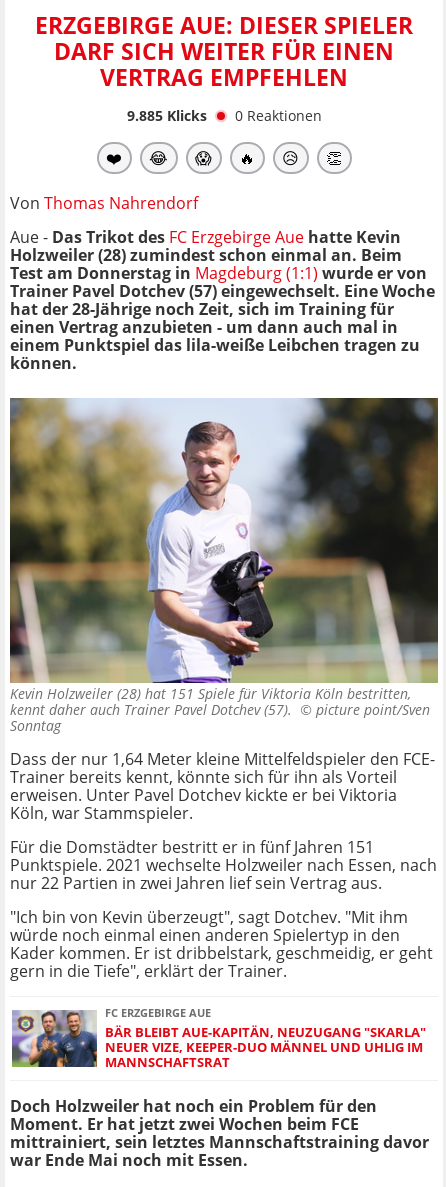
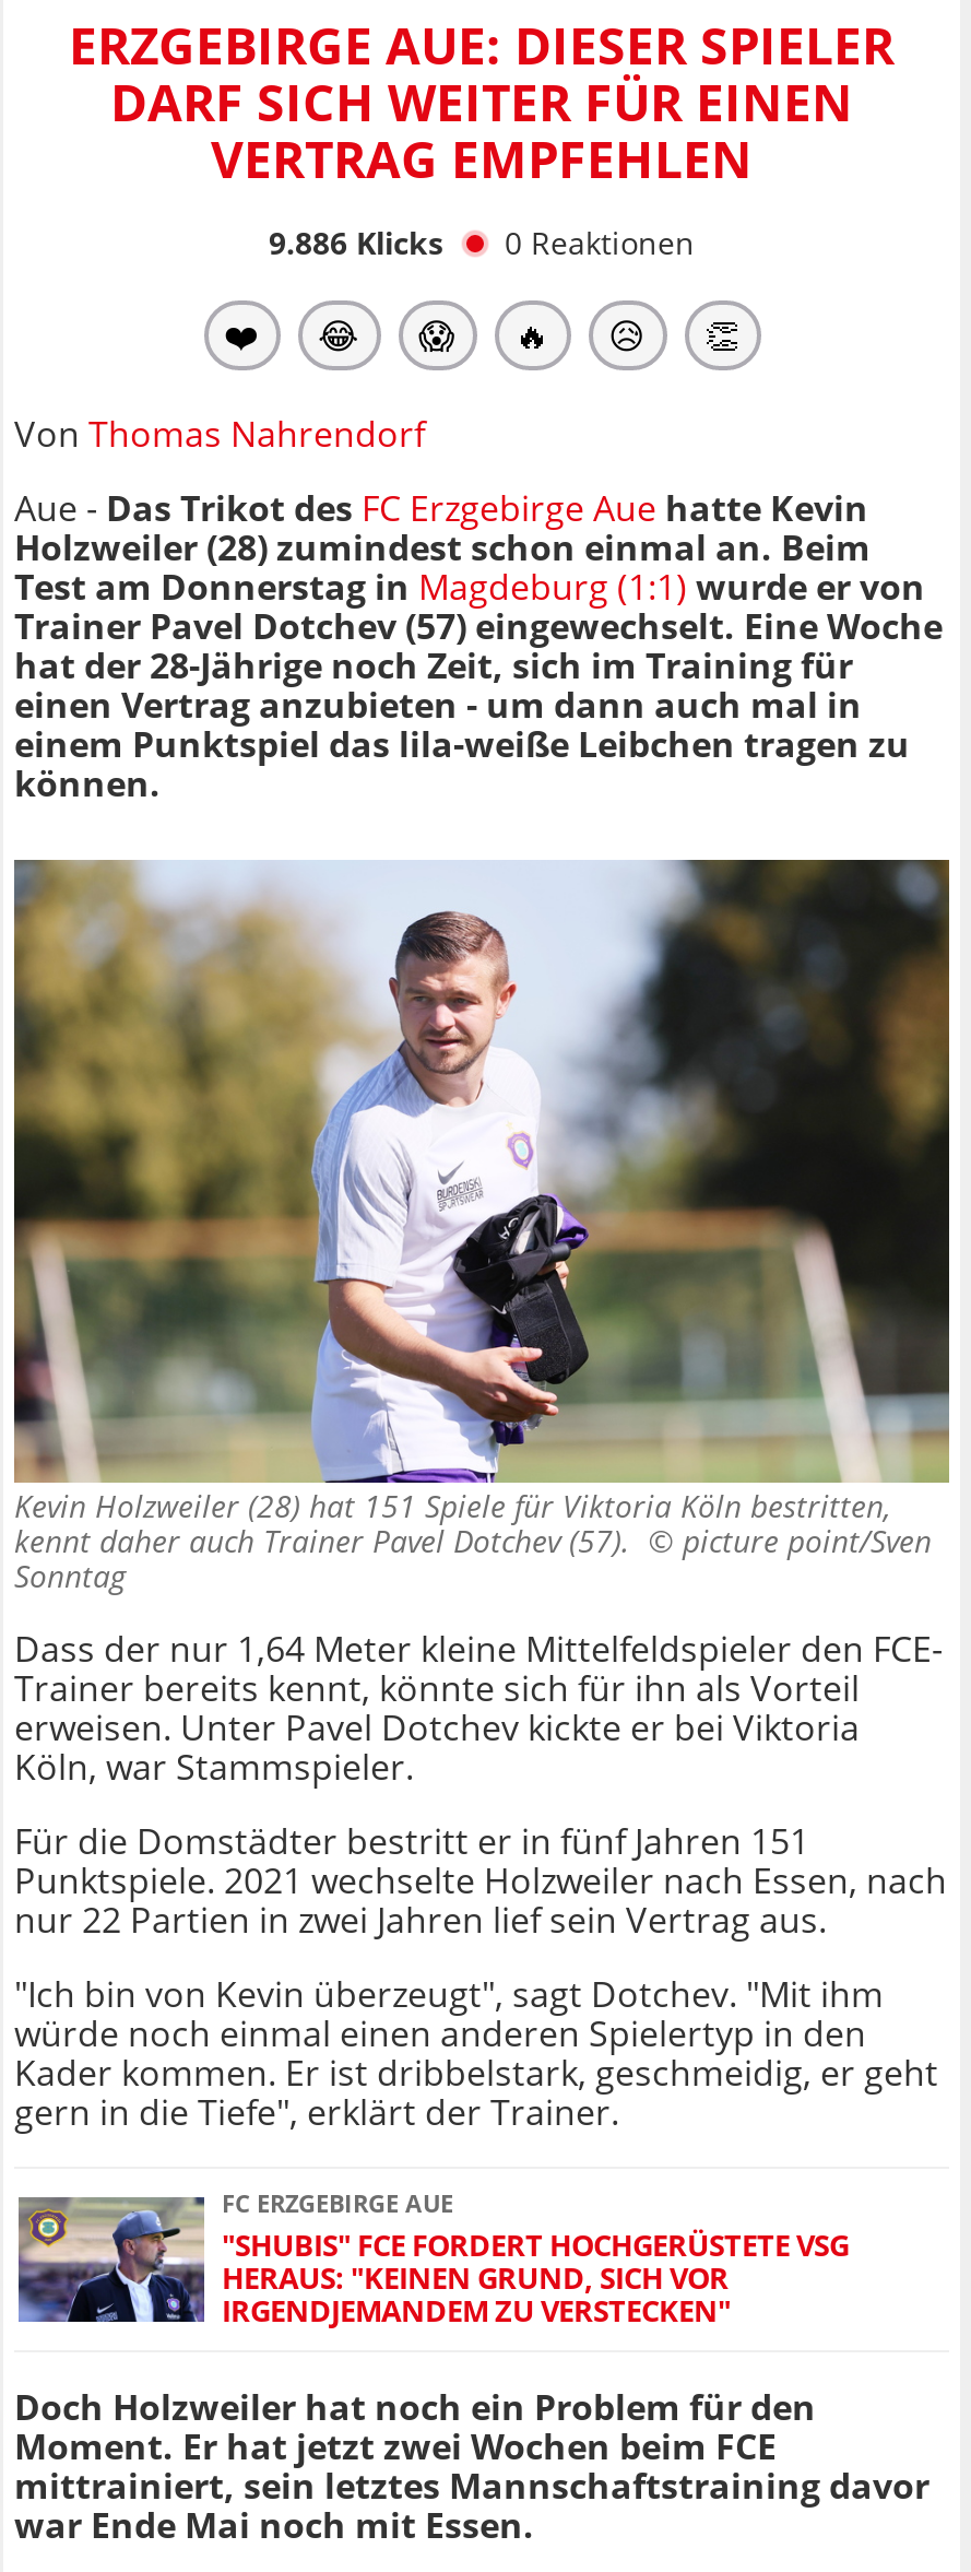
[126,106,321,125] 9.885 Klicks 0 Reaktionen -> [269,221,695,263] 9.886 Klicks 0 Reaktionen
[11,1010,426,1071] [image] | BÄR BLEIBT AUE-KAPITÄN, NEUZUGANG "SKARLA" | NEUER VIZE, KEEPER-DUO MÄNNEL UND UHLIG IM | MANNSCHAFTSRAT -> [16,2197,849,2331] [image] | "SHUBIS" FCE FORDERT HOCHGERÜSTETE VSG | HERAUS: "KEINEN GRUND, SICH VOR | IRGENDJEMANDEM ZU VERSTECKEN"

